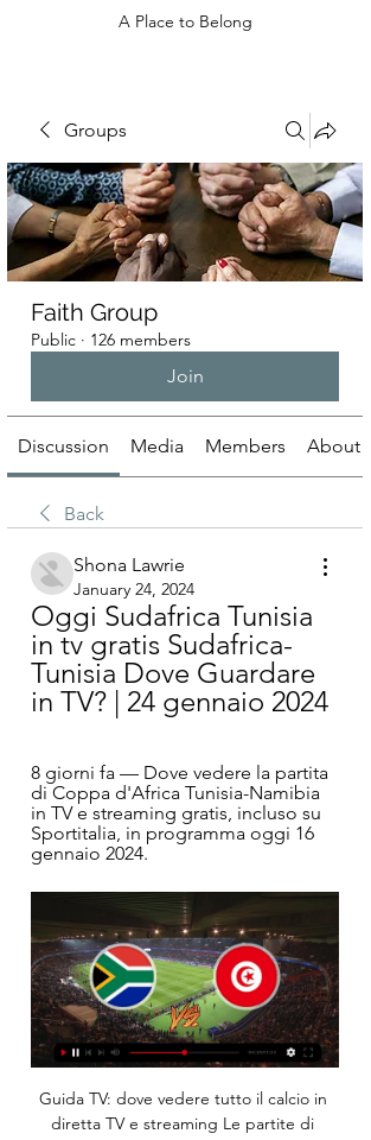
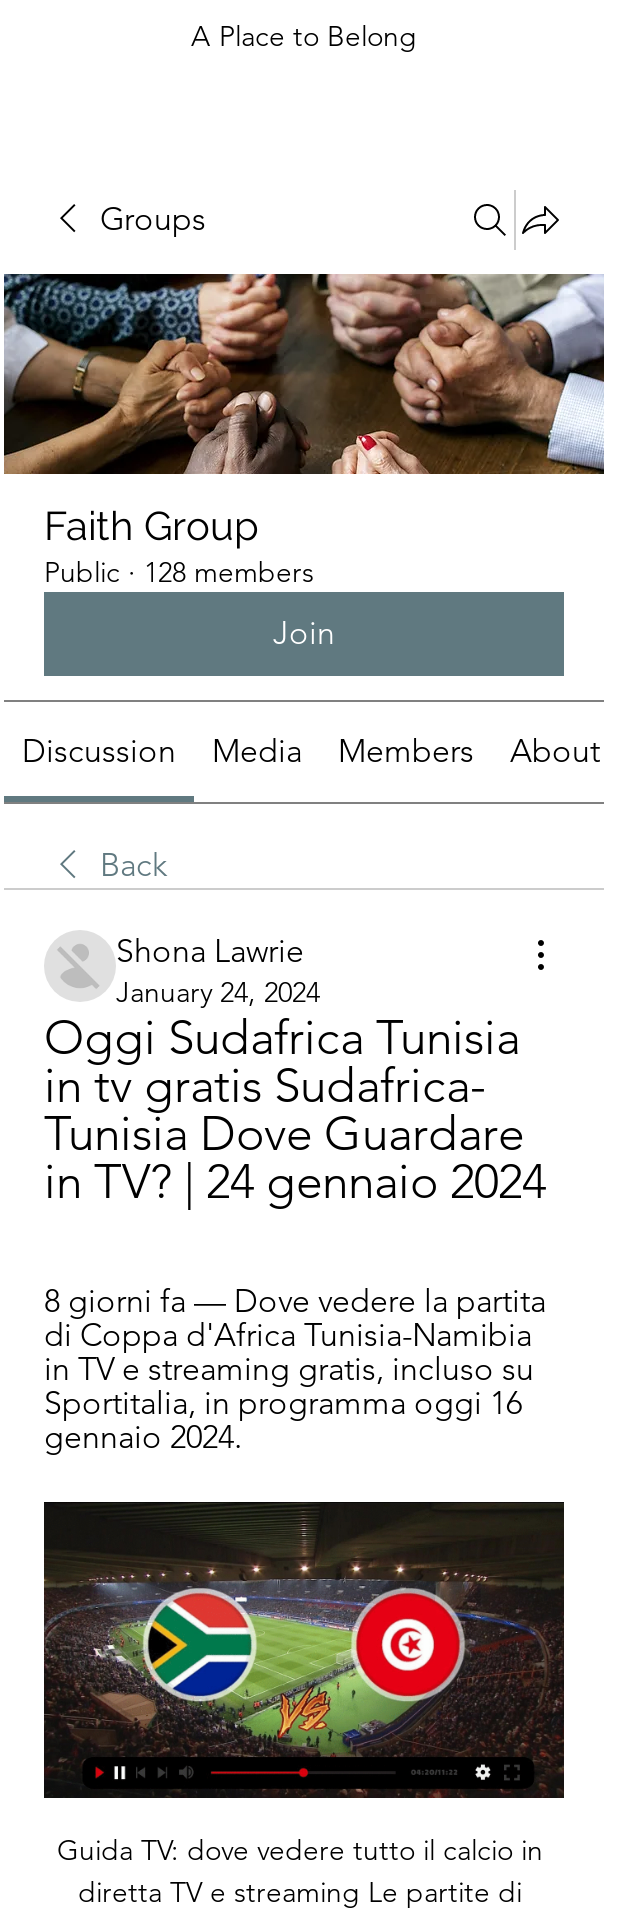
[31,329,191,350] Public · 126 members -> [44,554,314,590] Public · 128 members

